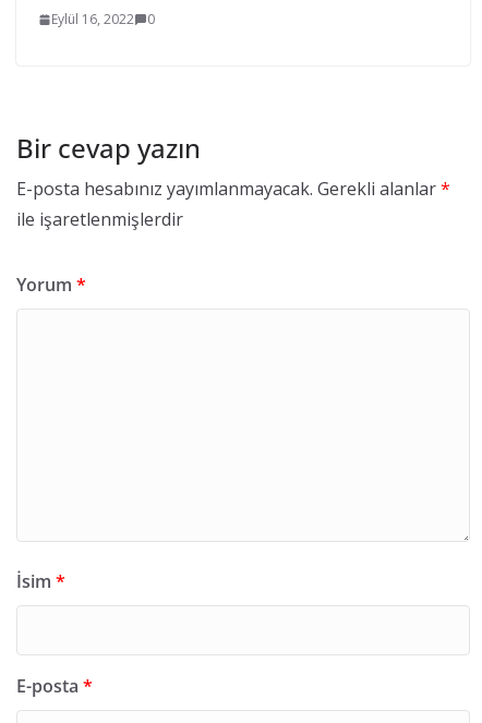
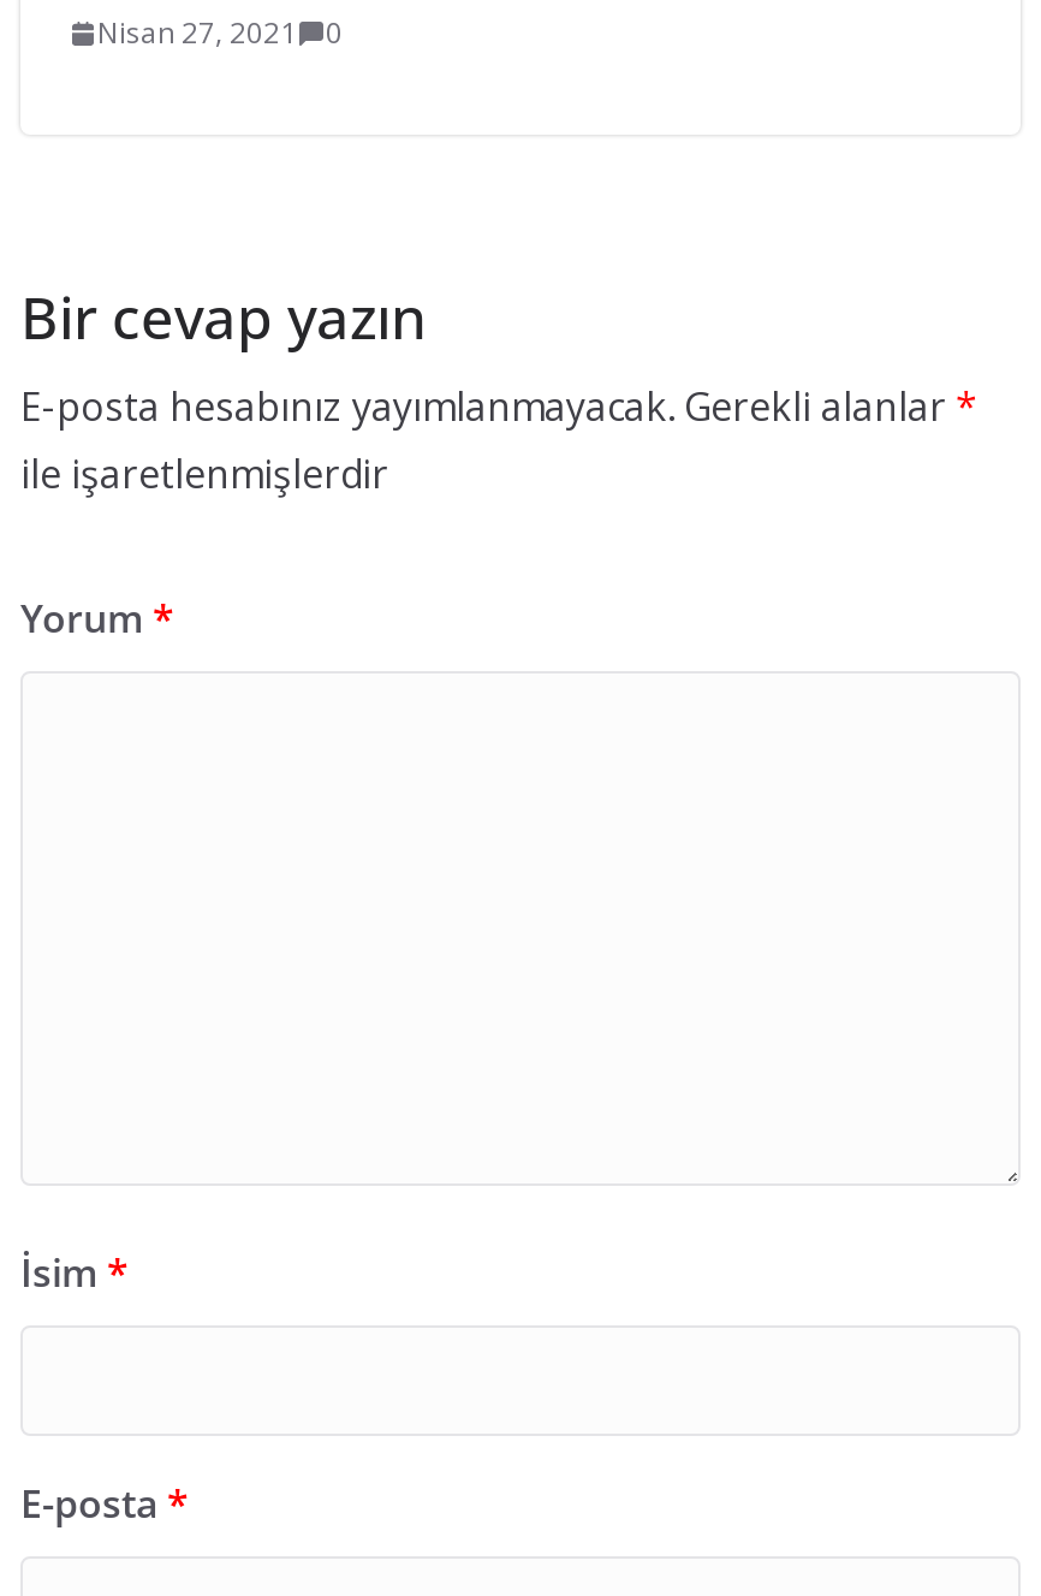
[51,10,155,29] Eylül 16, 2022 0 -> [97,13,343,54] Nisan 27, 2021 0

